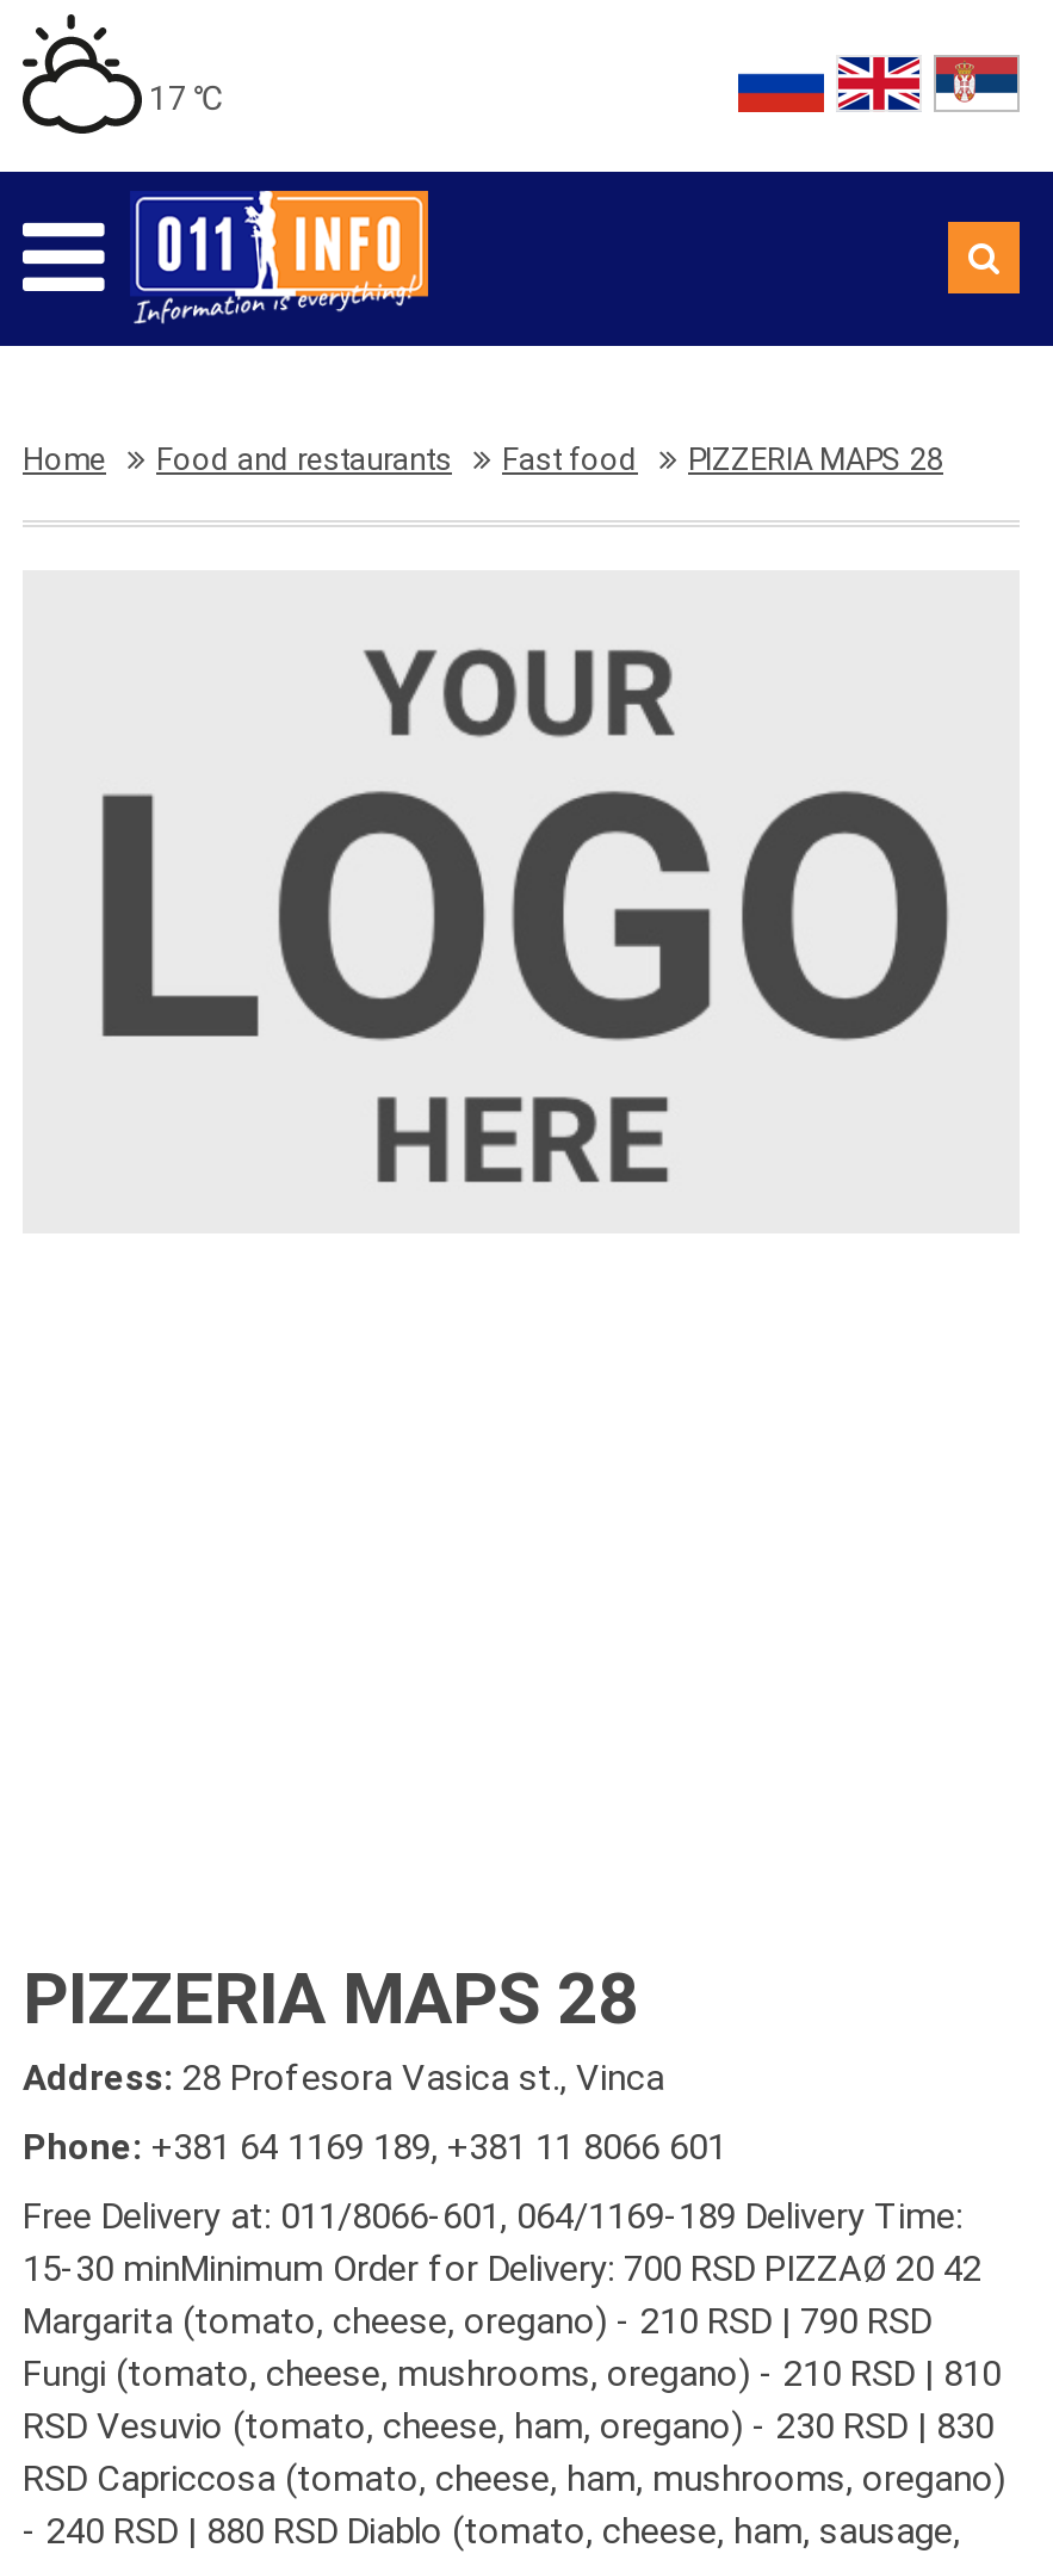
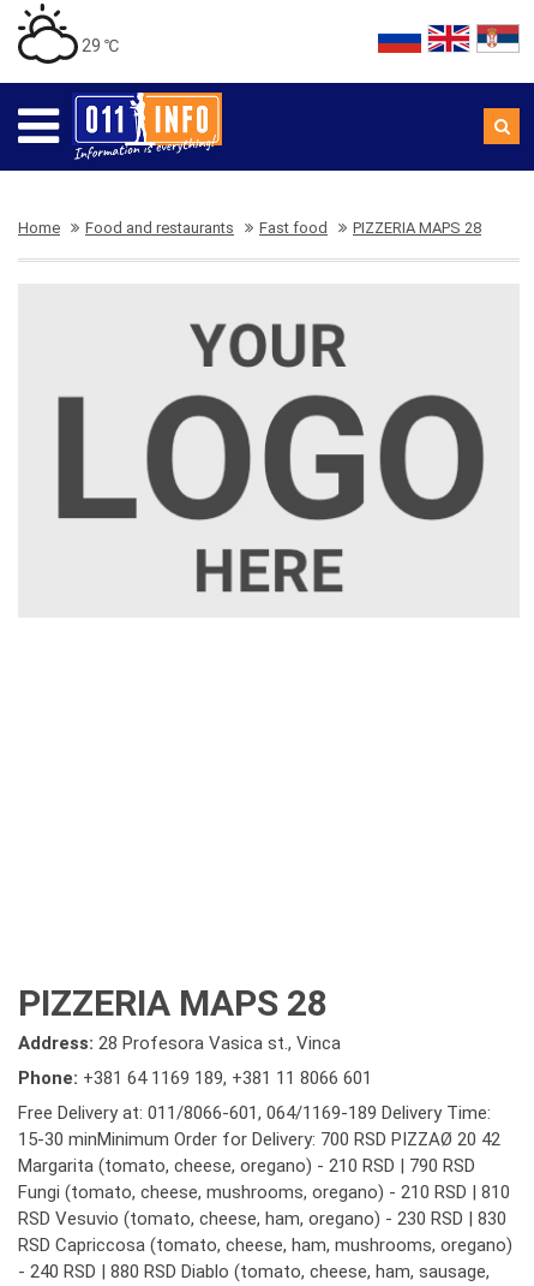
[142,79,223,117] 17 ℃ -> [78,36,119,55] 29 ℃

